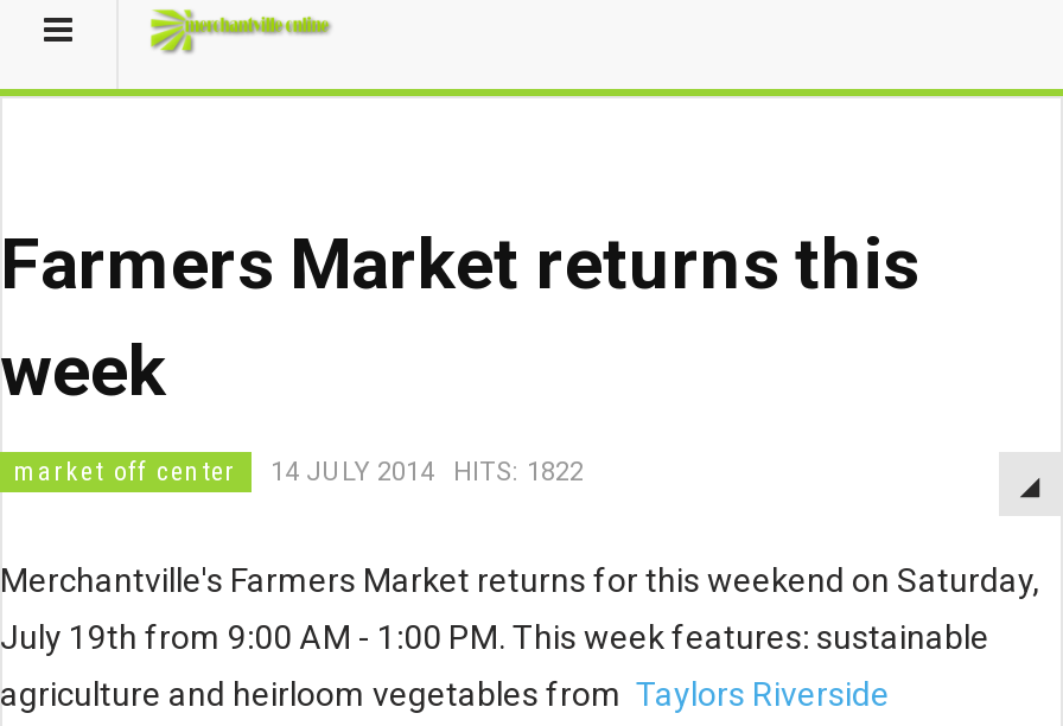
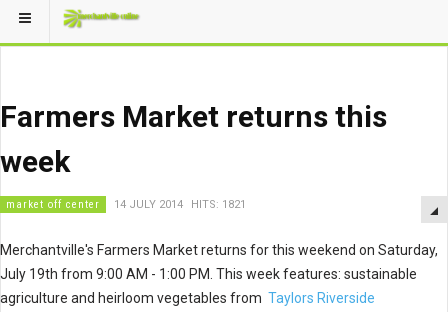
[14,457,584,488] market off center 14 JULY 2014 HITS: 1822 -> [6,198,246,211] market off center 14 JULY 2014 HITS: 1821

